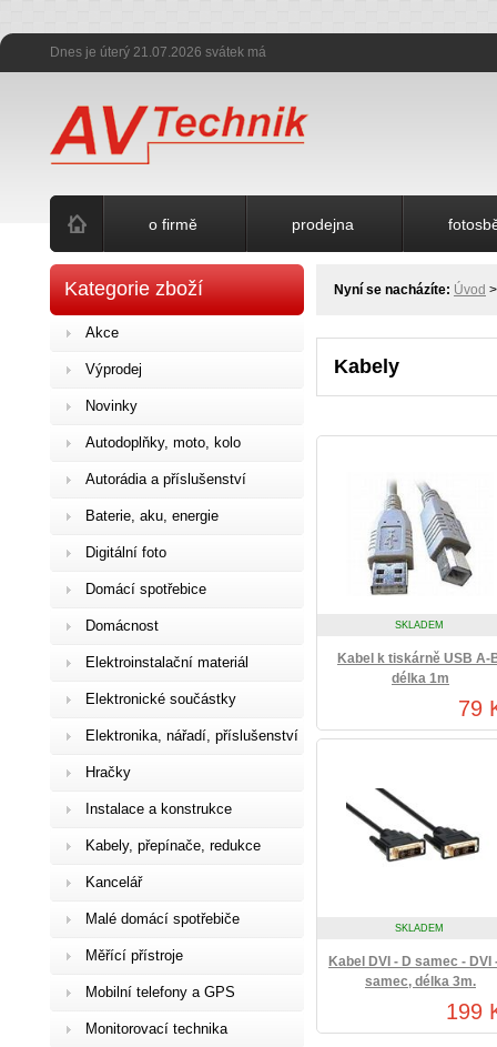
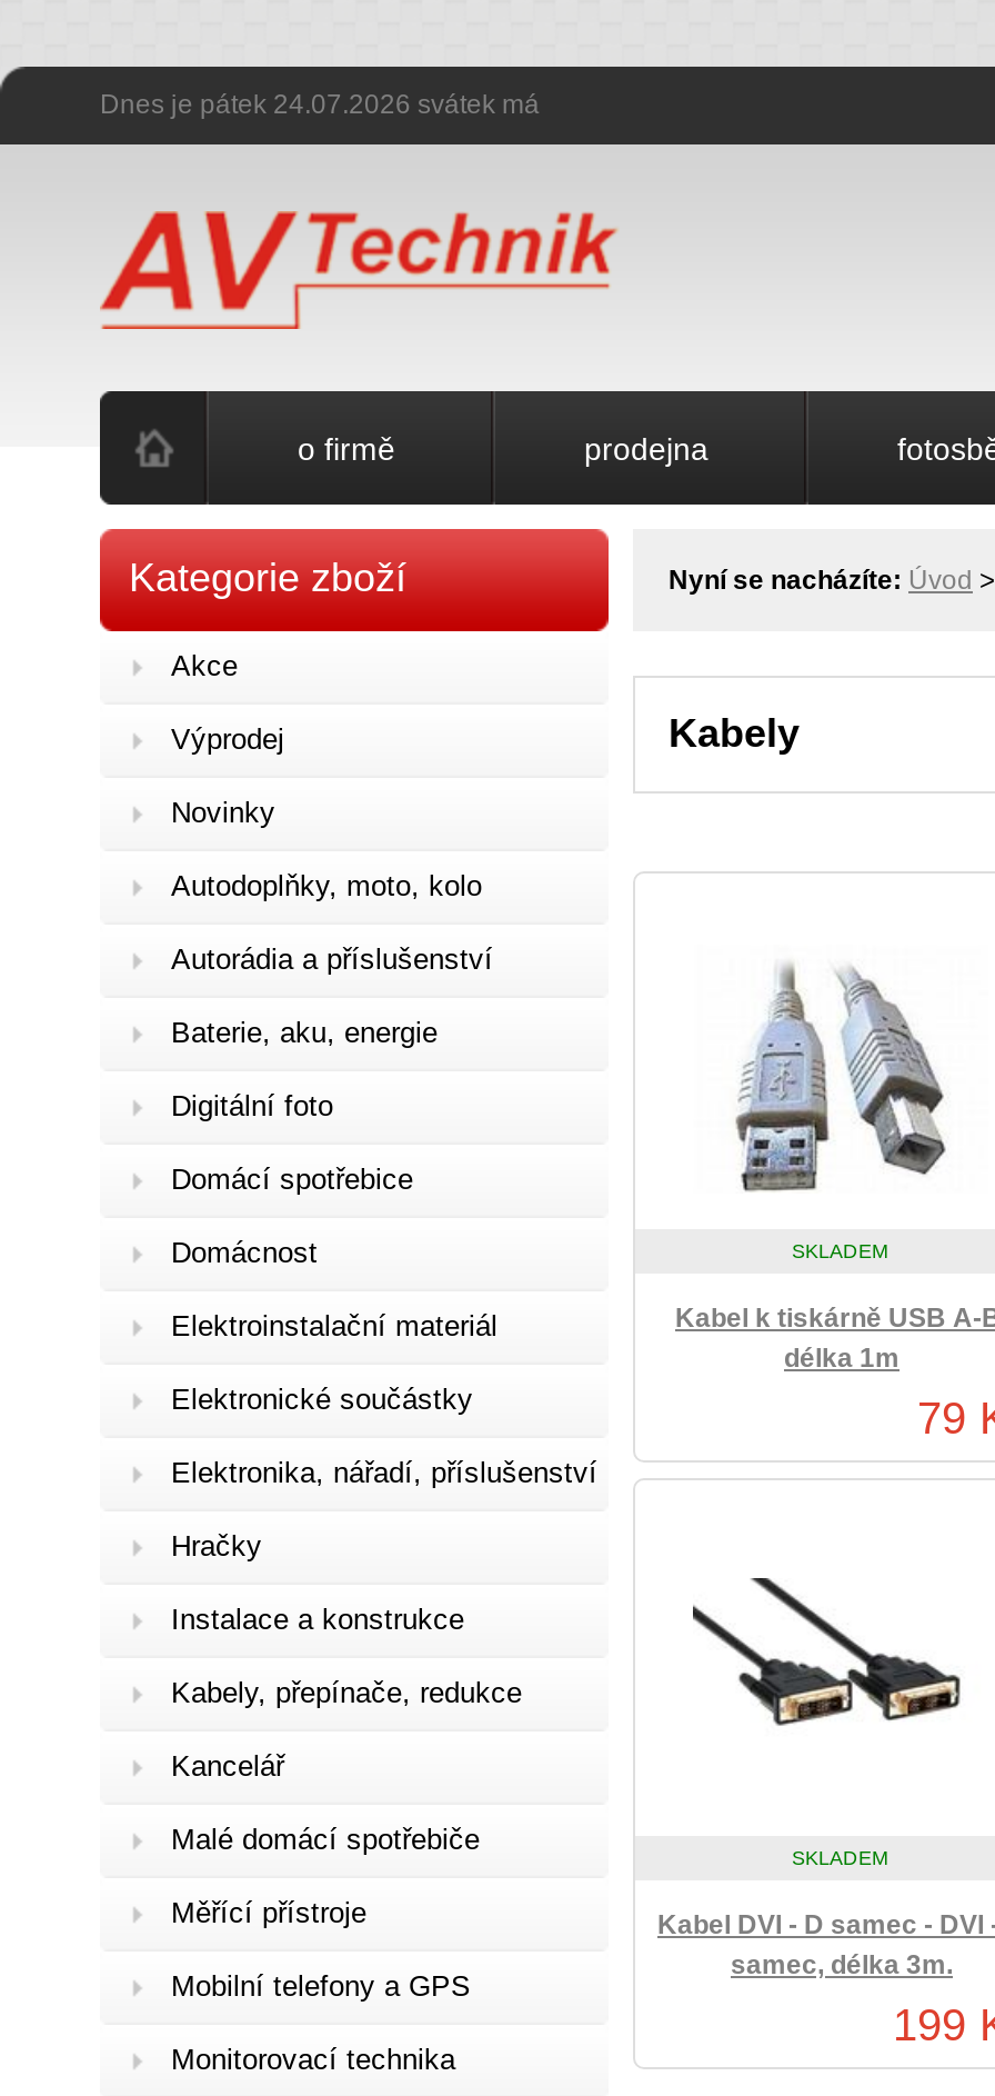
[50,44,266,60] Dnes je úterý 21.07.2026 svátek má -> [100,89,540,120] Dnes je pátek 24.07.2026 svátek má

